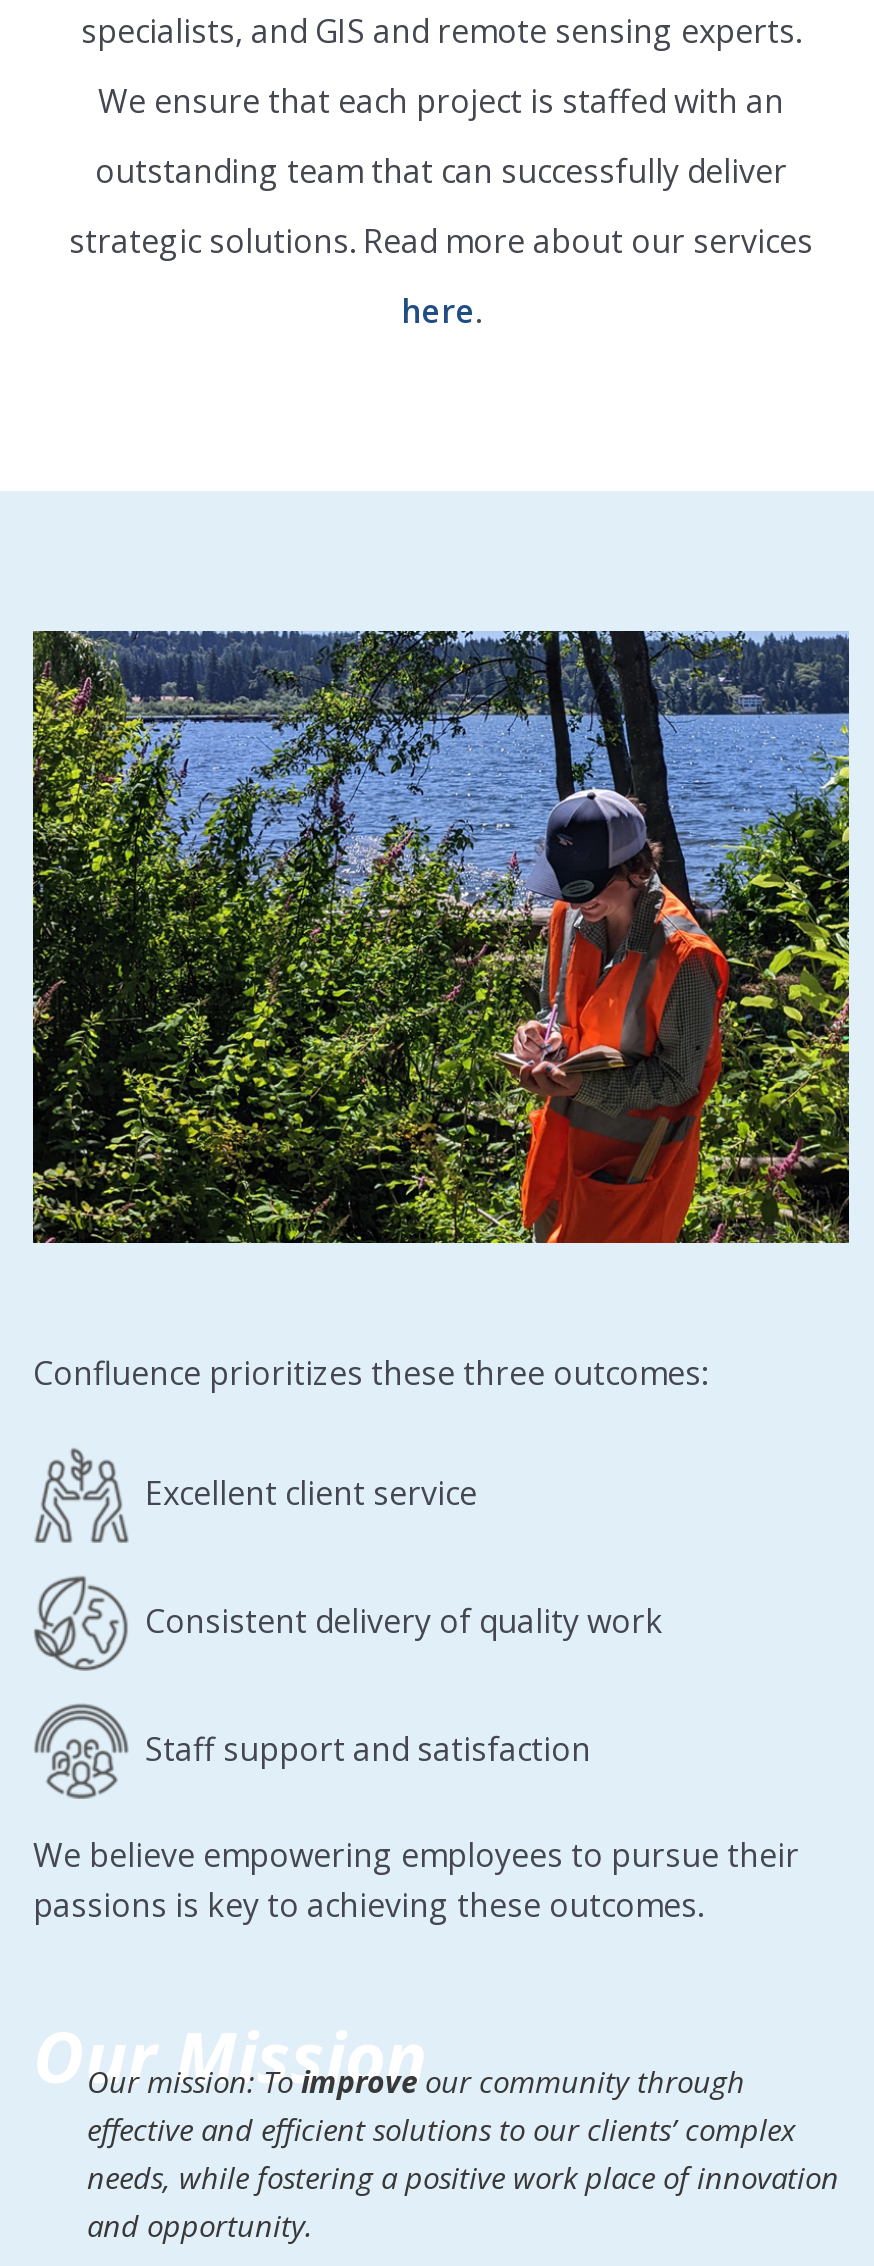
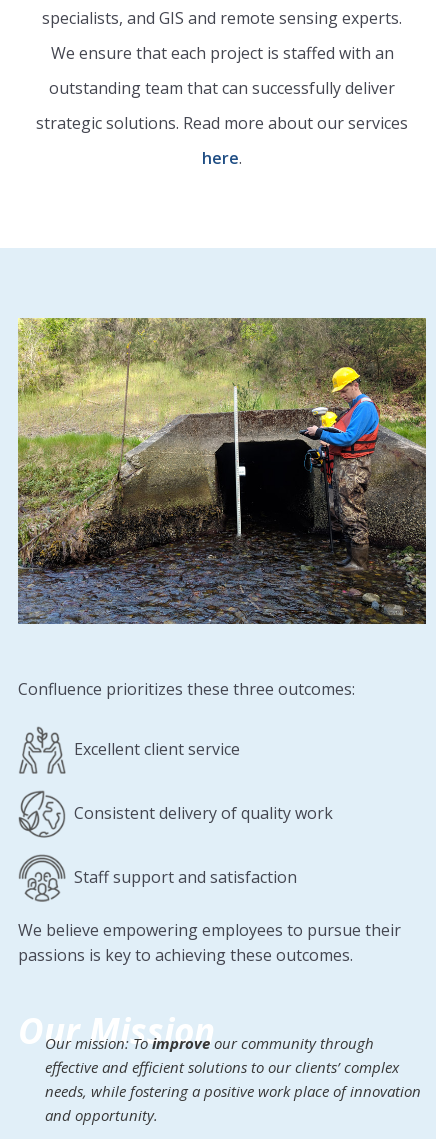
[31,629,851,1245] [image] -> [17,317,427,625] [image]

